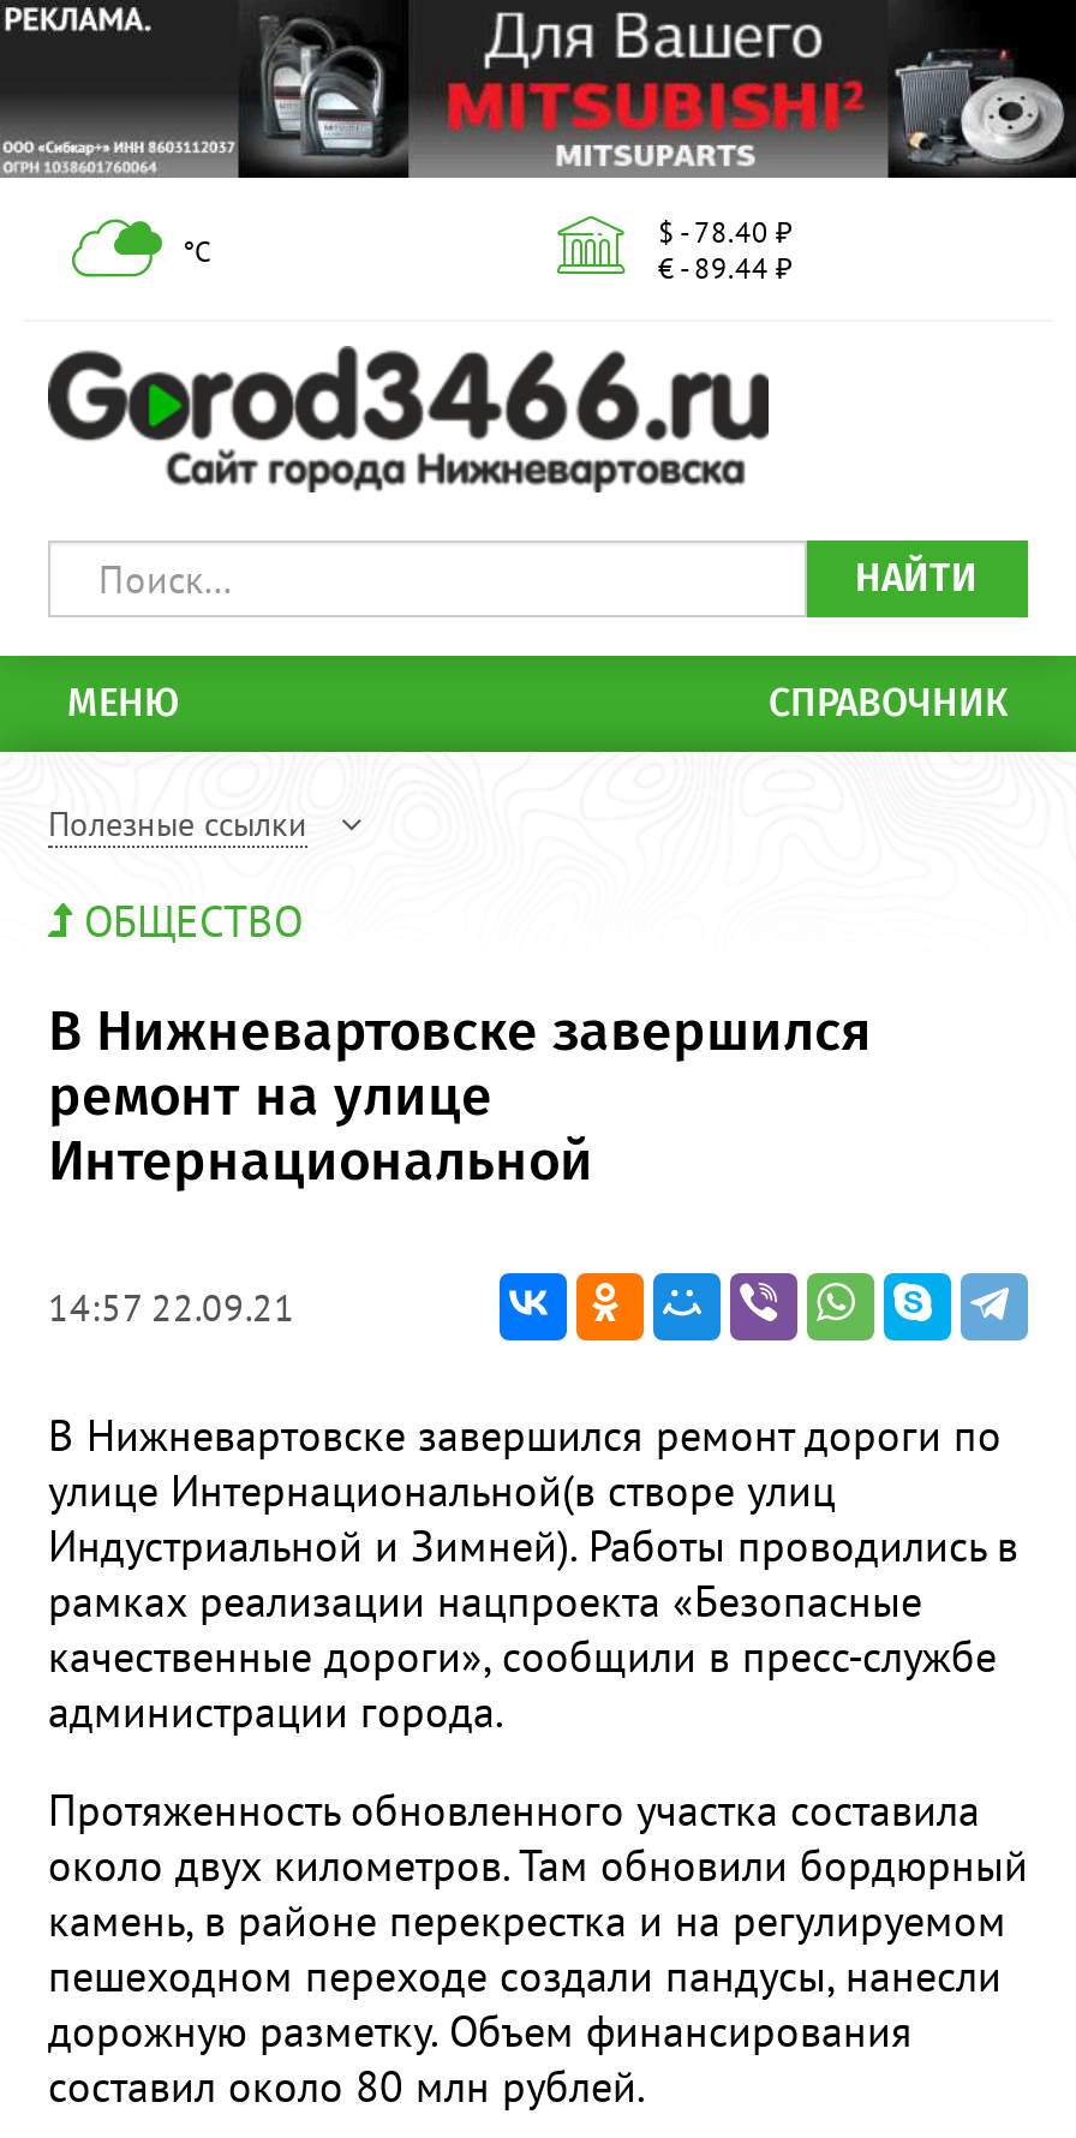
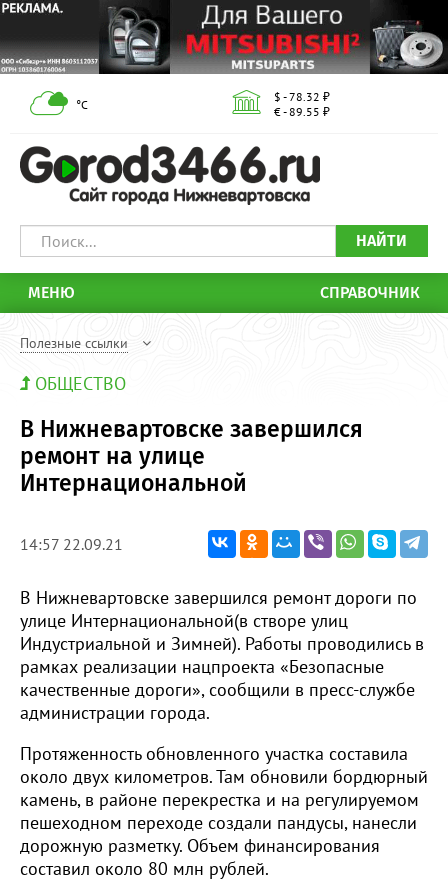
[658,214,793,250] $ - 78.40 ₽ -> [274,89,330,104] $ - 78.32 ₽
[658,250,793,286] € - 89.44 ₽ -> [274,104,330,119] € - 89.55 ₽

